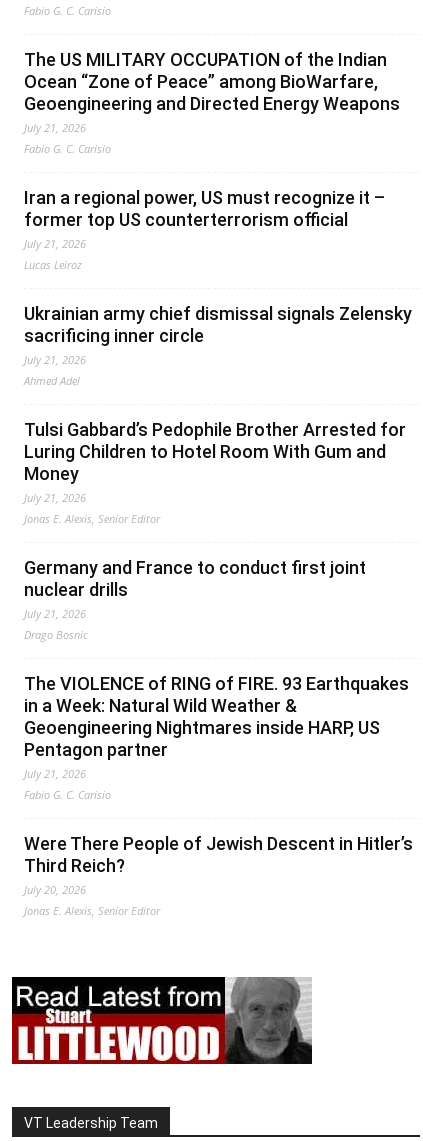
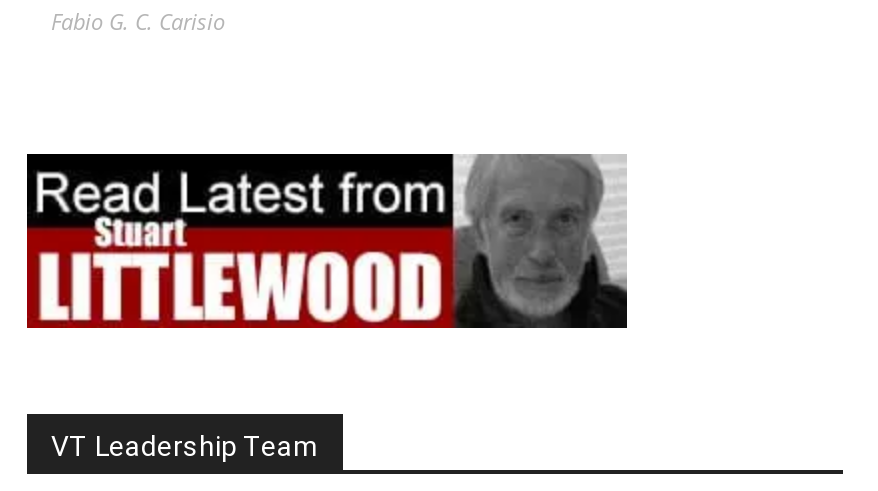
[24,49,413,918] The US MILITARY OCCUPATION of the Indian | Ocean “Zone of Peace” among BioWarfare, | Geoengineering and Directed Energy Weapons | July 21, 2026 | Fabio G. C. Carisio | Iran a regional power, US must recognize it – | former top US counterterrorism official | July 21, 2026 | Lucas Leiroz | Ukrainian army chief dismissal signals Zelensky | sacrificing inner circle | July 21, 2026 | Ahmed Adel | Tulsi Gabbard’s Pedophile Brother Arrested for | Luring Children to Hotel Room With Gum and | Money | July 21, 2026 | Jonas E. Alexis, Senior Editor | Germany and France to conduct first joint | nuclear drills | July 21, 2026 | Drago Bosnic | The VIOLENCE of RING of FIRE. 93 Earthquakes | in a Week: Natural Wild Weather & | Geoengineering Nightmares inside HARP, US | Pentagon partner | July 21, 2026 | Fabio G. C. Carisio | Were There People of Jewish Descent in Hitler’s | Third Reich? | July 20, 2026 | Jonas E. Alexis, Senior Editor -> none

